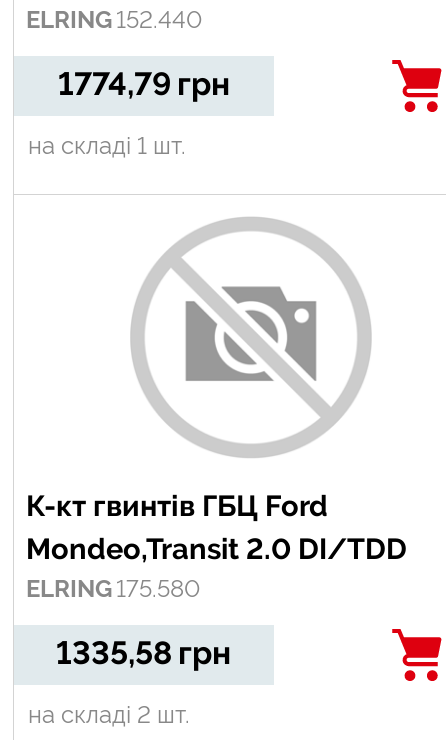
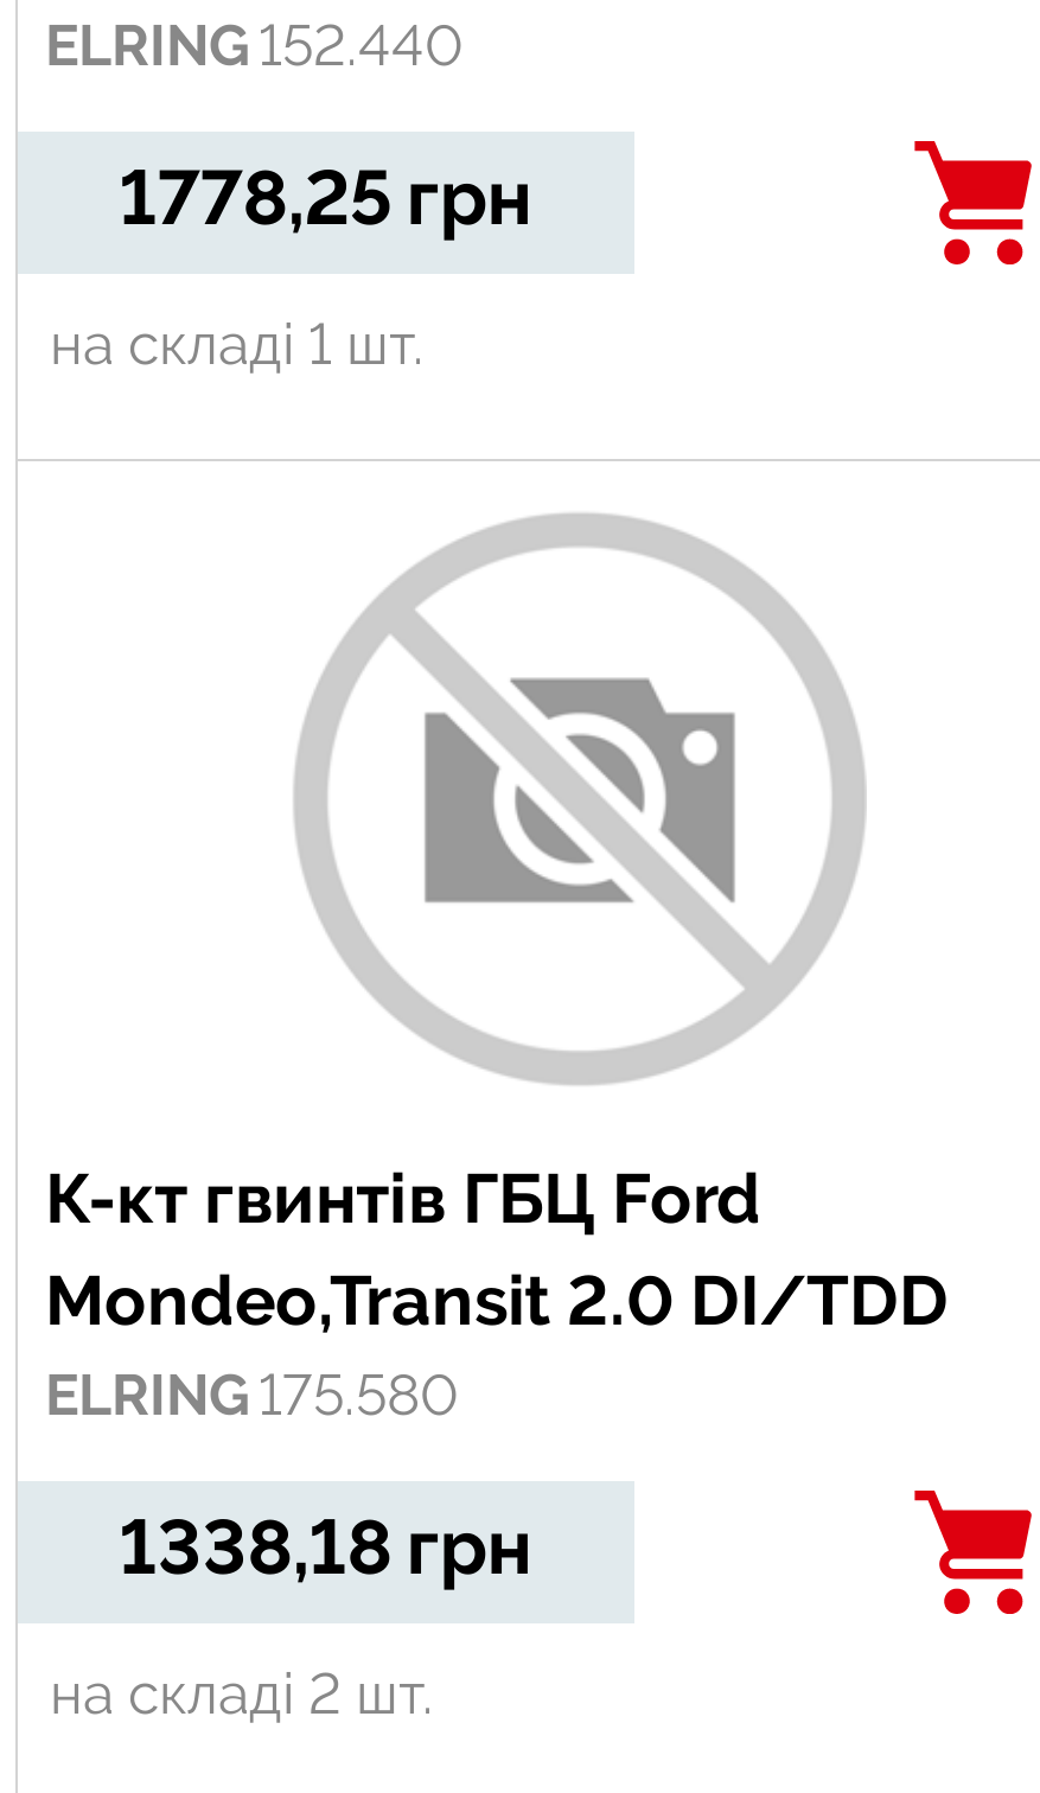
[58,65,230,102] 1774,79 грн -> [119,153,532,241] 1778,25 грн
[56,634,231,671] 1335,58 грн -> [119,1503,532,1591] 1338,18 грн

